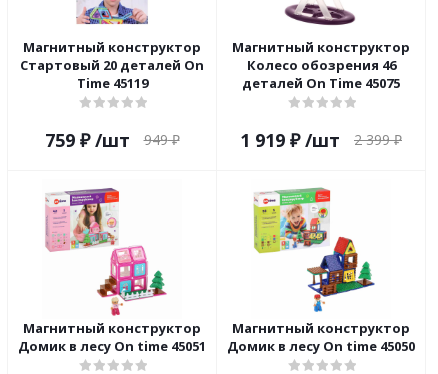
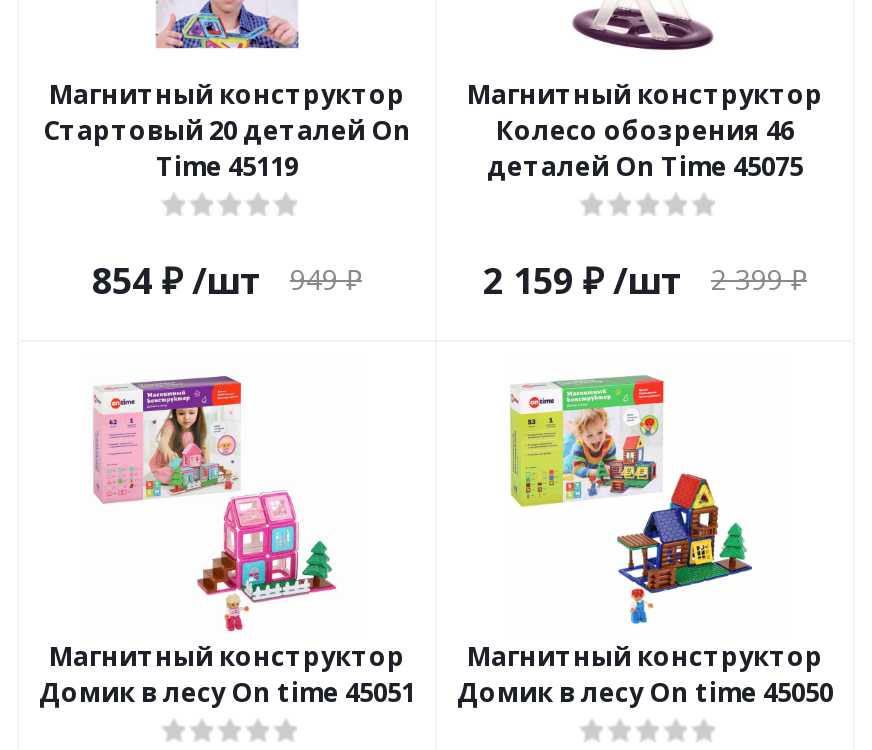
[44,128,179,152] 759 ₽ /шт 949₽ -> [92,256,362,304] 854 ₽ /шт 949₽
[240,128,402,152] 1 919 ₽ /шт 2 399₽ -> [483,256,807,304] 2 159 ₽ /шт 2 399₽

